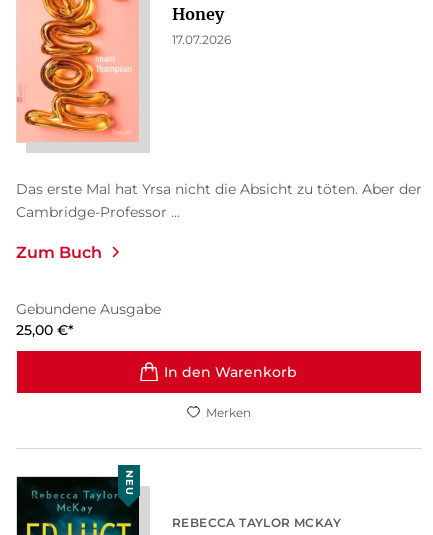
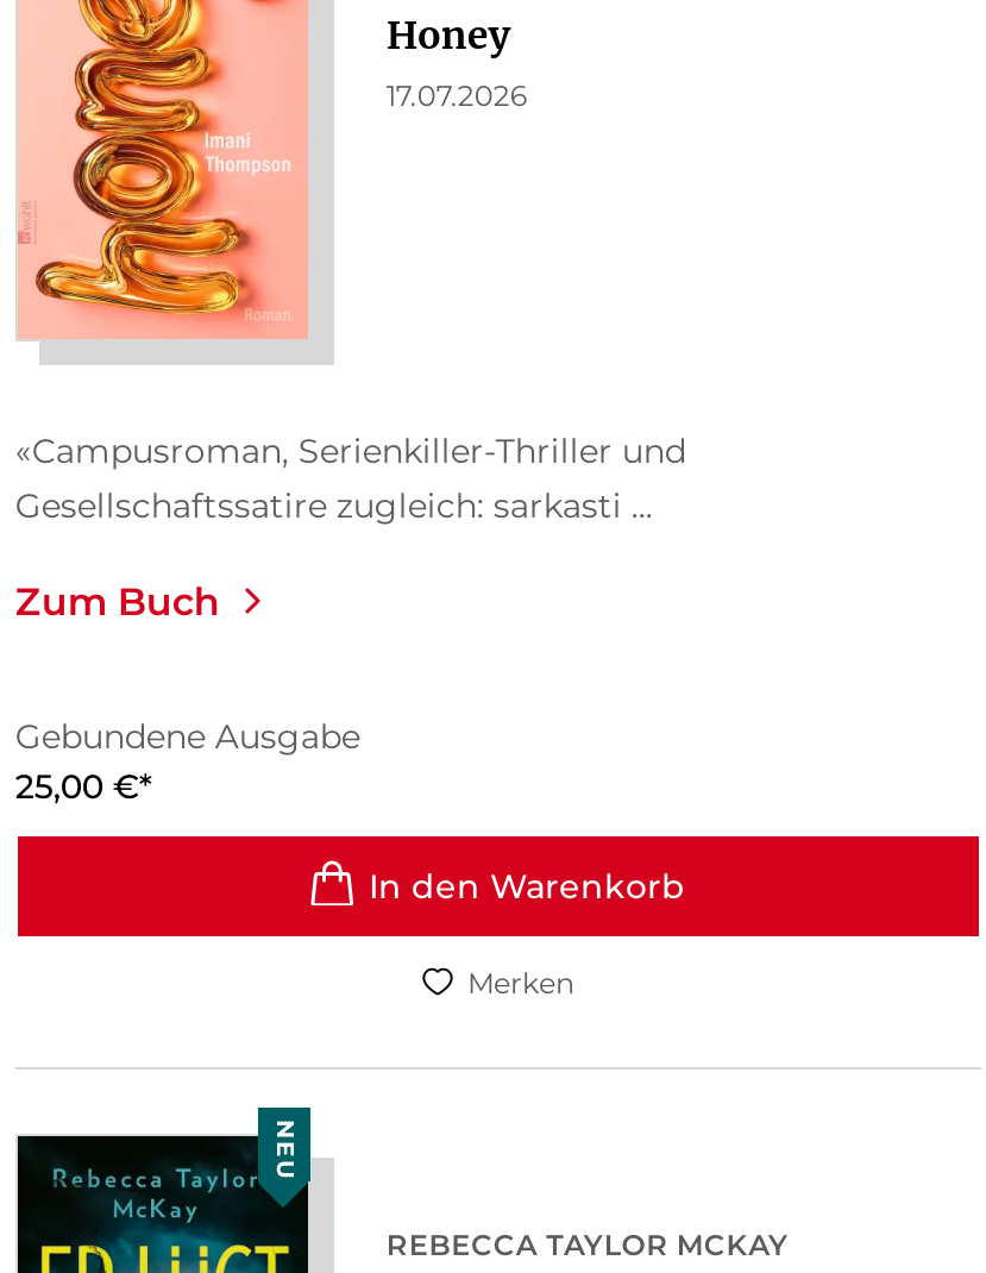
[16,180,422,221] Das erste Mal hat Yrsa nicht die Absicht zu töten. Aber der | Cambridge-Professor ... -> [15,430,686,527] «Campusroman, Serienkiller-Thriller und | Gesellschaftssatire zugleich: sarkasti ...

